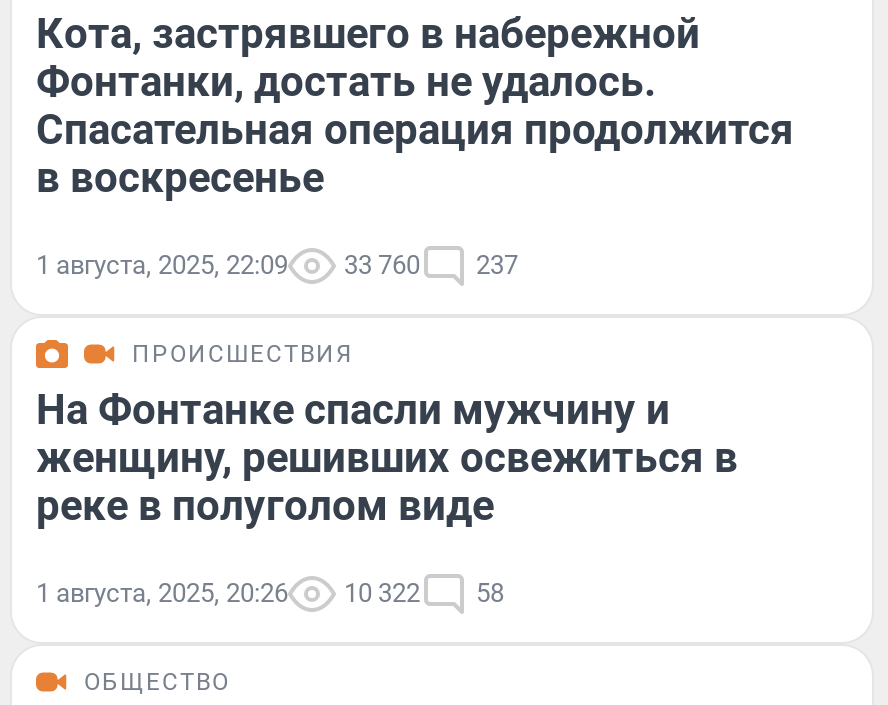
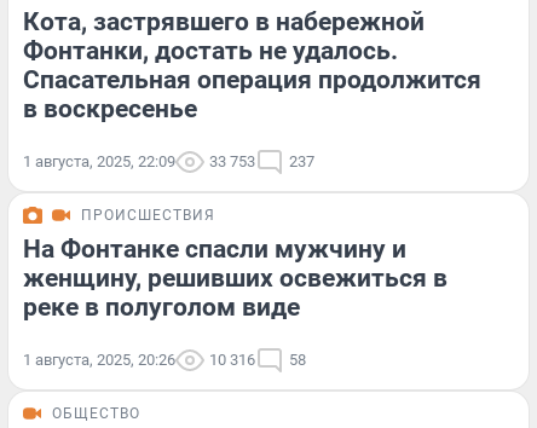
[36,250,518,280] 1 августа, 2025, 22:09 33 760 237 -> [23,152,314,170] 1 августа, 2025, 22:09 33 753 237
[36,578,504,608] 1 августа, 2025, 20:26 10 322 58 -> [23,351,306,369] 1 августа, 2025, 20:26 10 316 58

